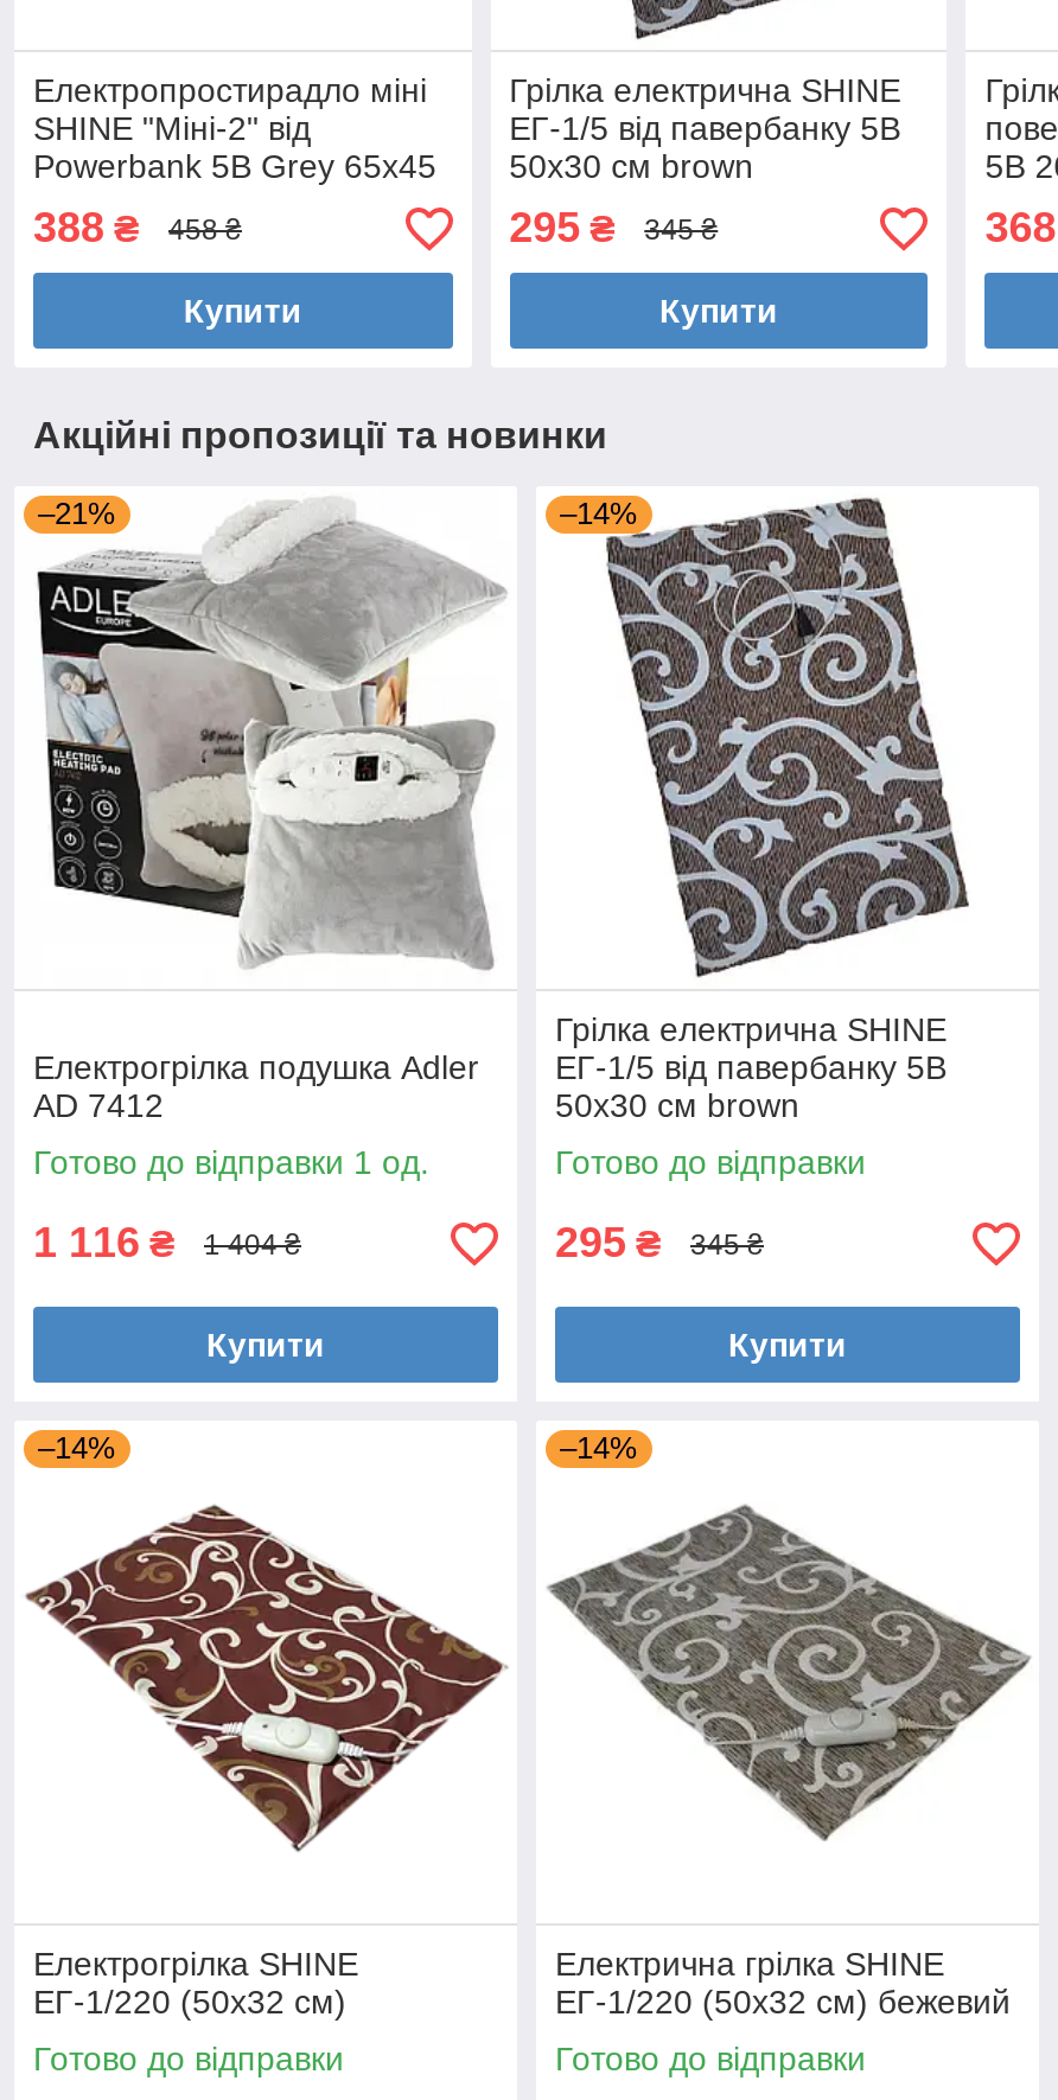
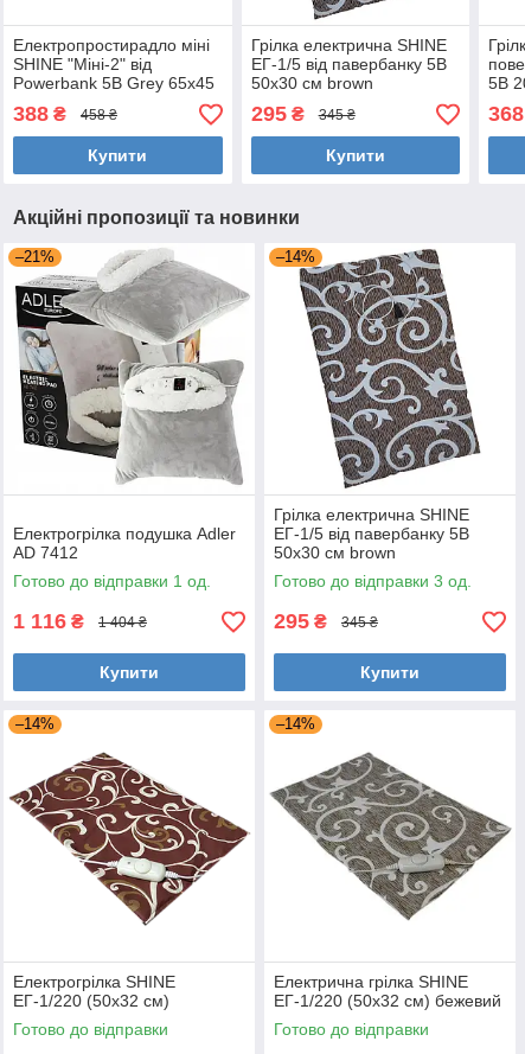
[555,1144,866,1182] Готово до відправки -> [274,572,472,591] Готово до відправки 3 од.

